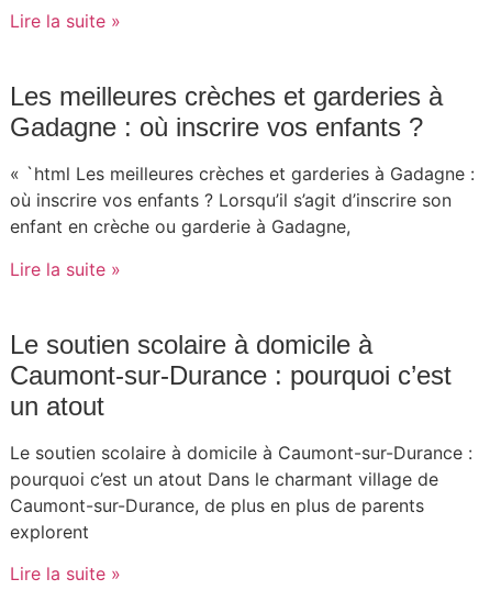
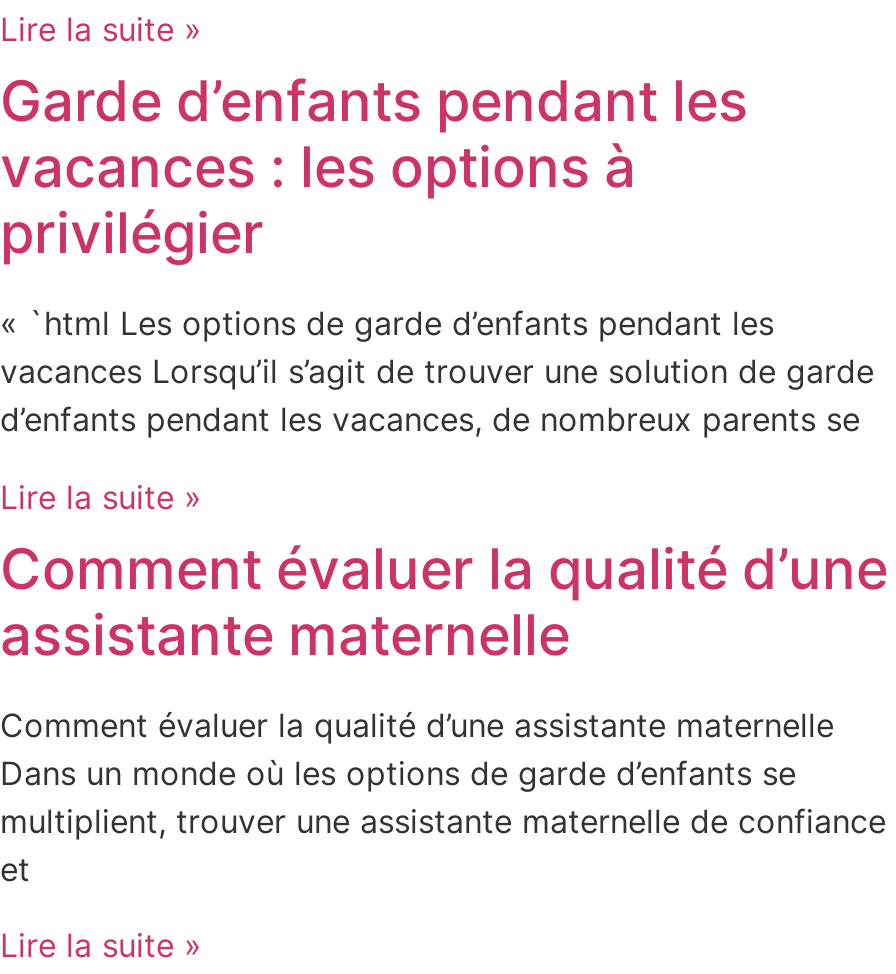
[10,82,443,142] Les meilleures crèches et garderies à | Gadagne : où inscrire vos enfants ? -> [0,68,748,268] Garde d’enfants pendant les | vacances : les options à | privilégier
[10,163,475,238] « `html Les meilleures crèches et garderies à Gadagne : | où inscrire vos enfants ? Lorsqu’il s’agit d’inscrire son | enfant en crèche ou garderie à Gadagne, -> [0,304,874,440] « `html Les options de garde d’enfants pendant les | vacances Lorsqu’il s’agit de trouver une solution de garde | d’enfants pendant les vacances, de nombreux parents se
[10,329,452,420] Le soutien scolaire à domicile à | Caumont-sur-Durance : pourquoi c’est | un atout -> [0,534,888,668] Comment évaluer la qualité d’une | assistante maternelle
[10,441,472,542] Le soutien scolaire à domicile à Caumont-sur-Durance : | pourquoi c’est un atout Dans le charmant village de | Caumont-sur-Durance, de plus en plus de parents | explorent -> [0,704,886,888] Comment évaluer la qualité d’une assistante maternelle | Dans un monde où les options de garde d’enfants se | multiplient, trouver une assistante maternelle de confiance | et

